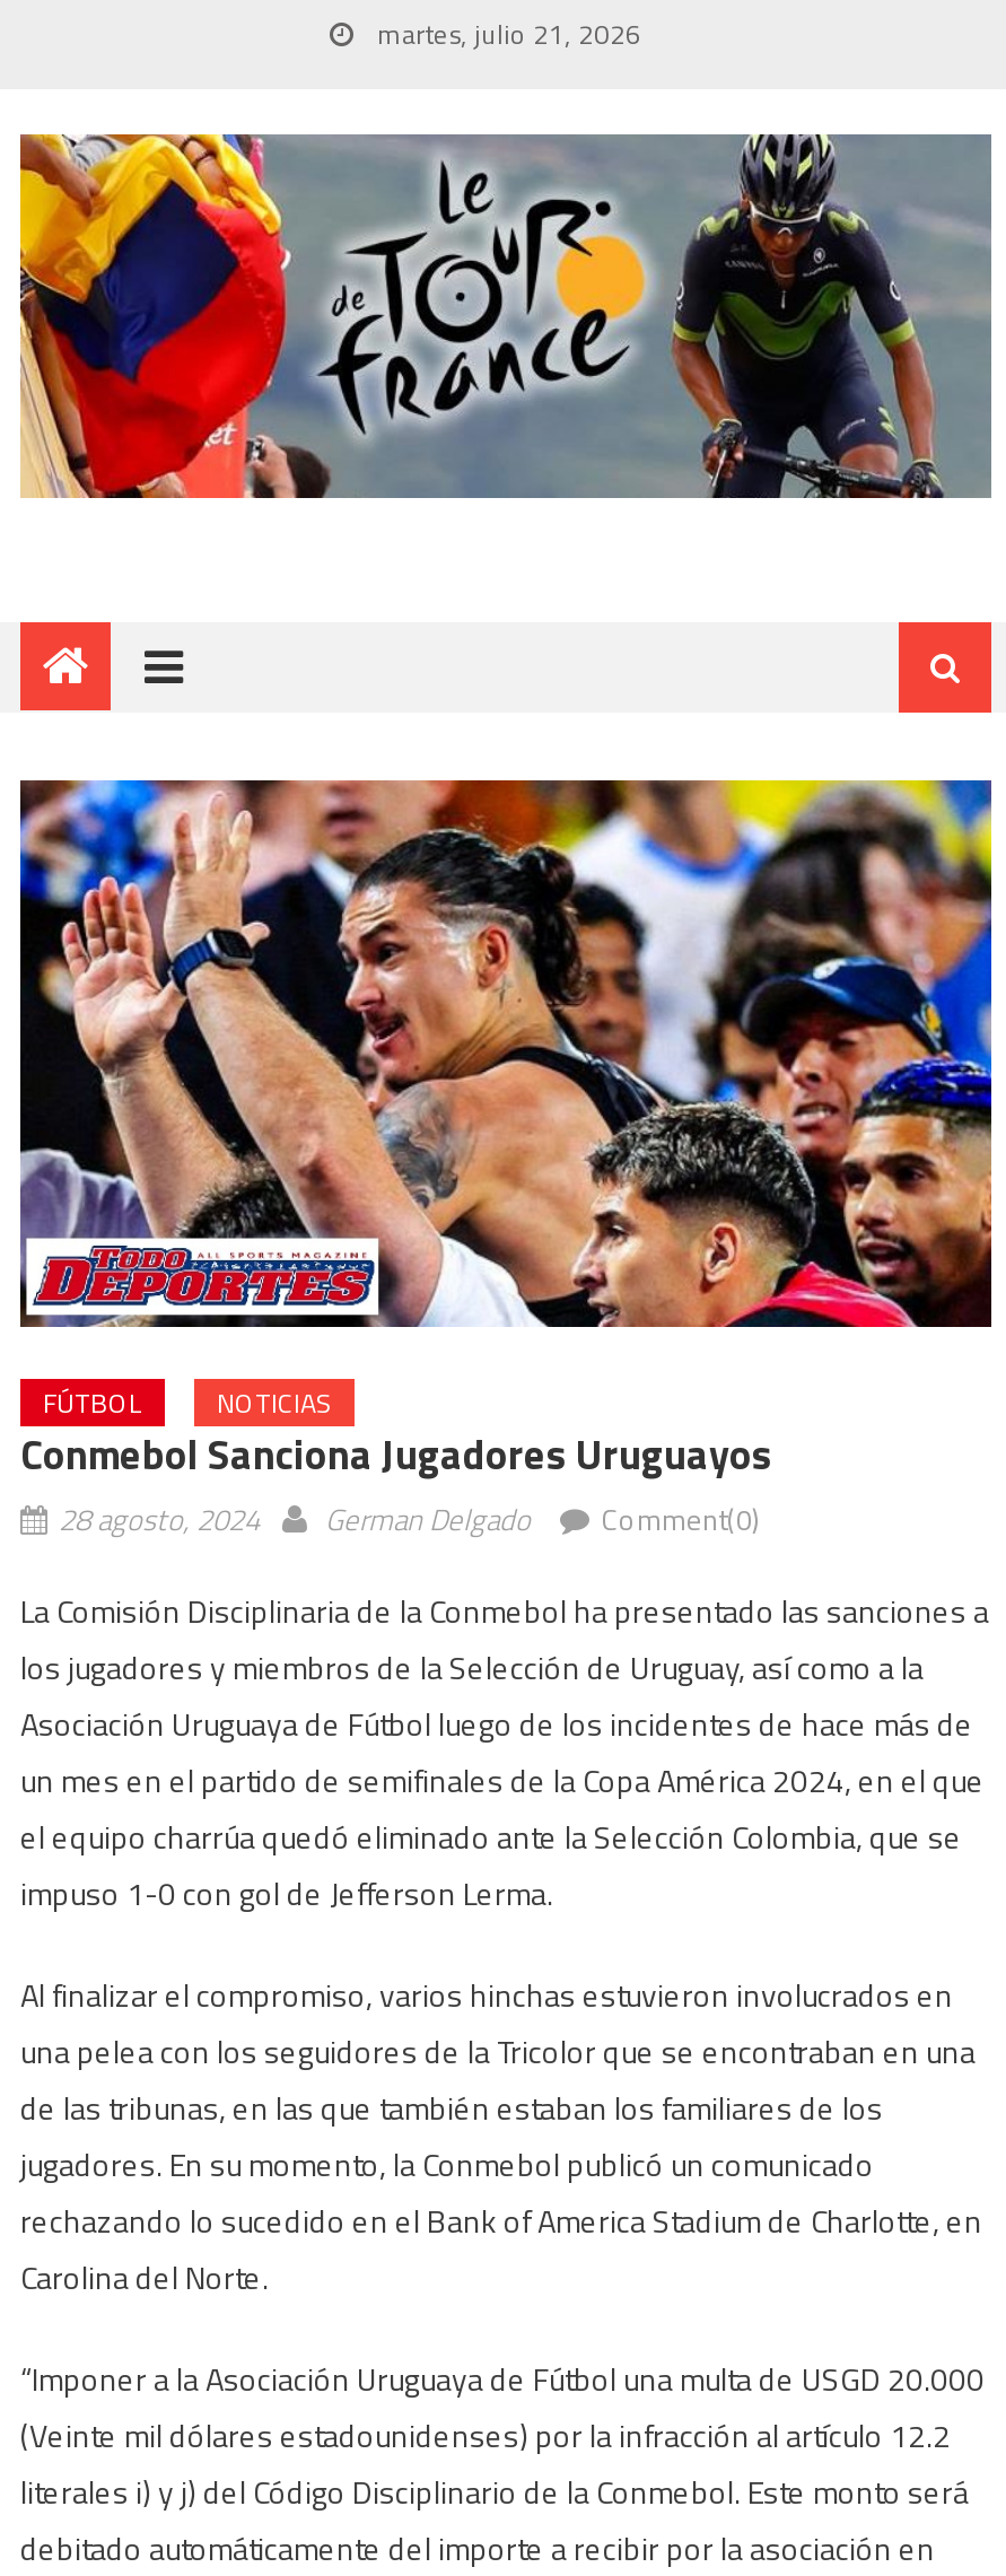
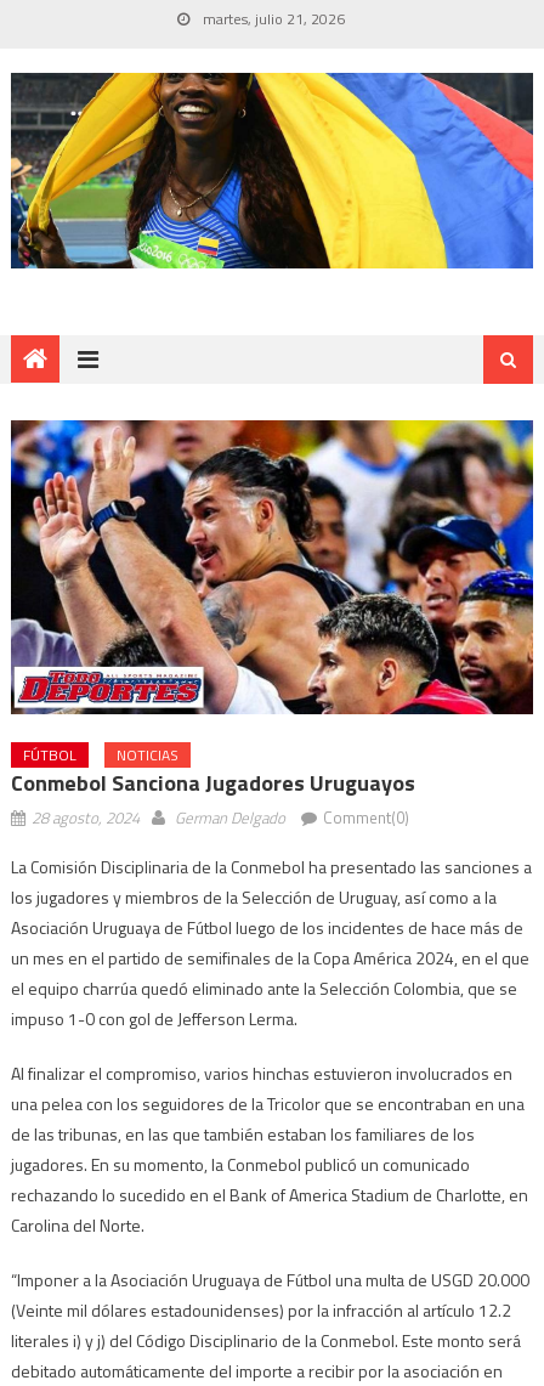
[18,132,994,500] [image] -> [10,72,534,270] [image]

